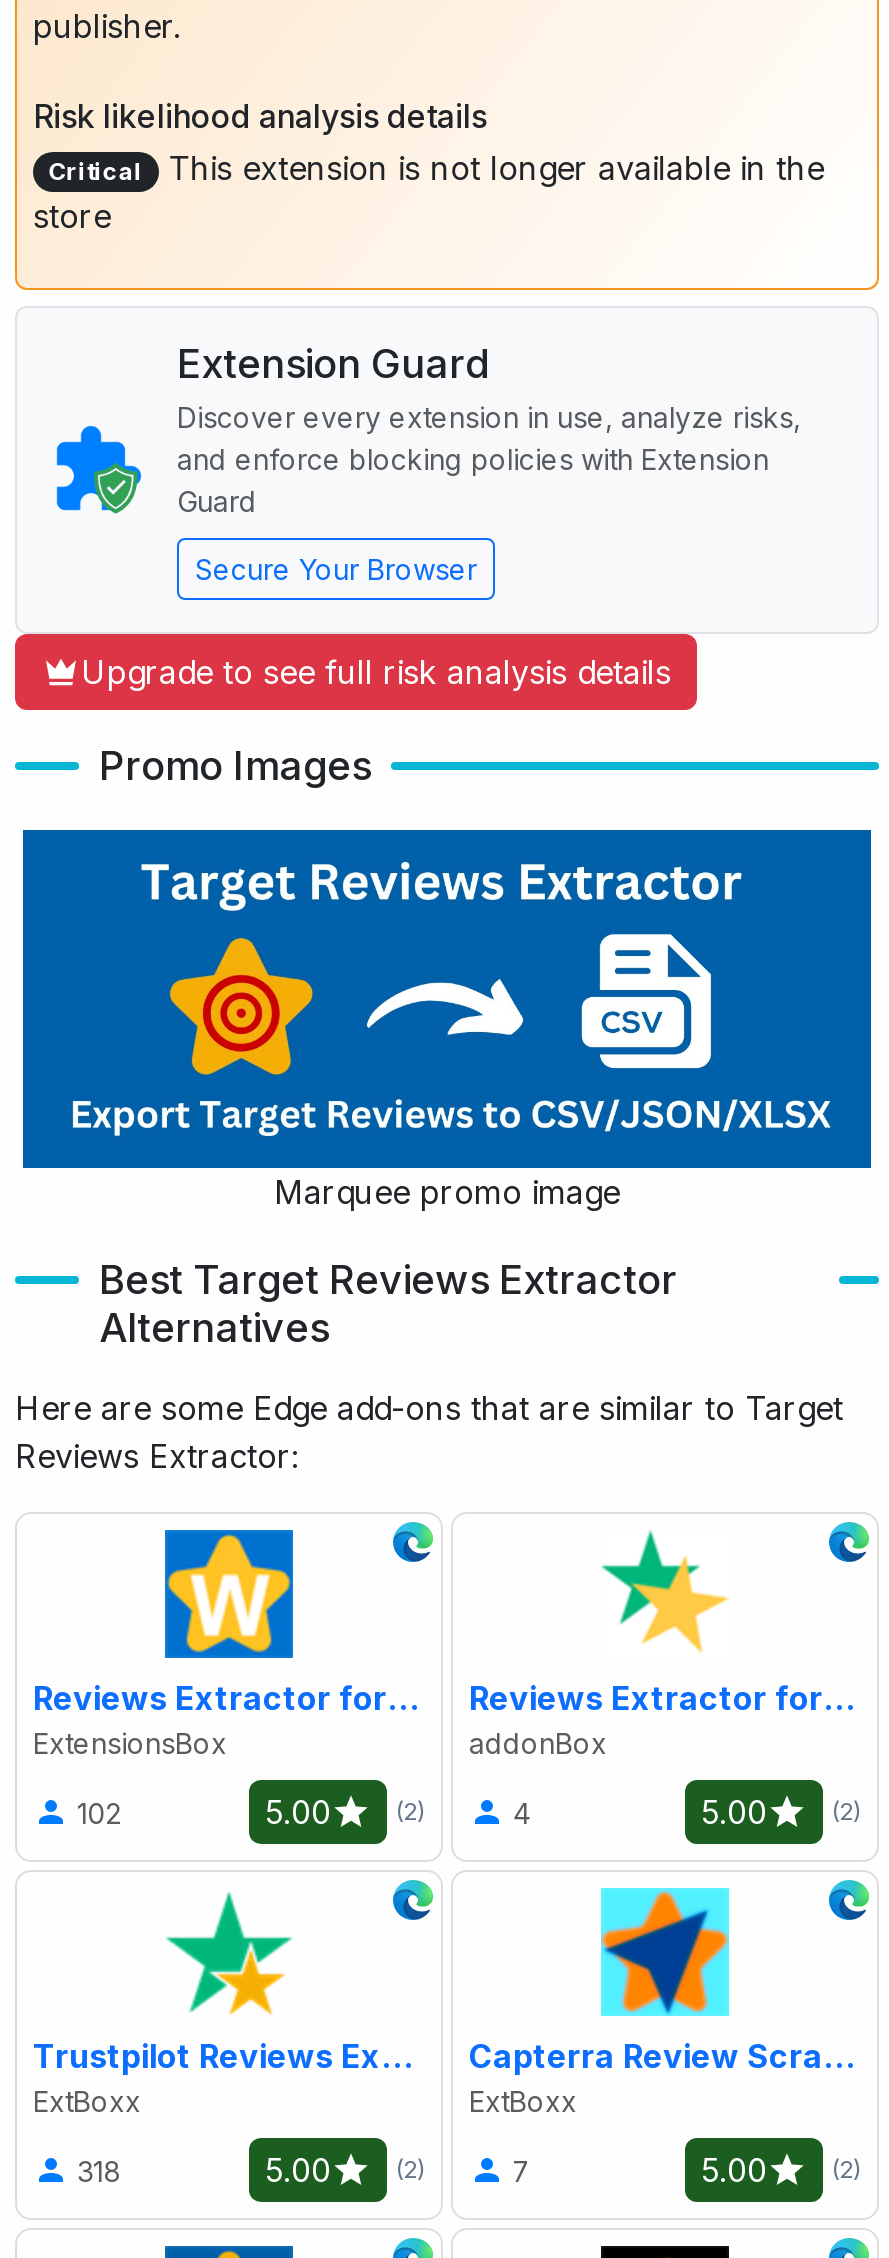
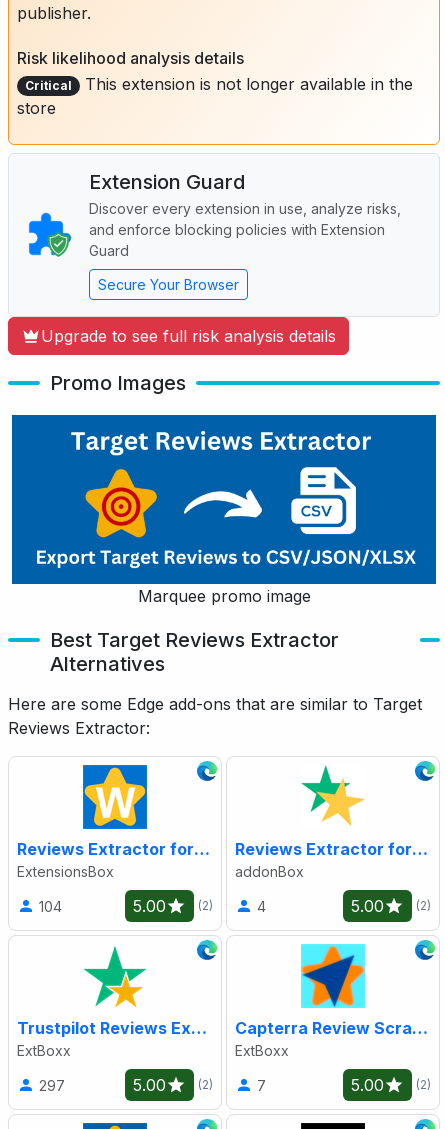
[77,1796,121,1830] 102 -> [39,898,62,915] 104
[77,2154,121,2188] 318 -> [39,1077,65,1094] 297

